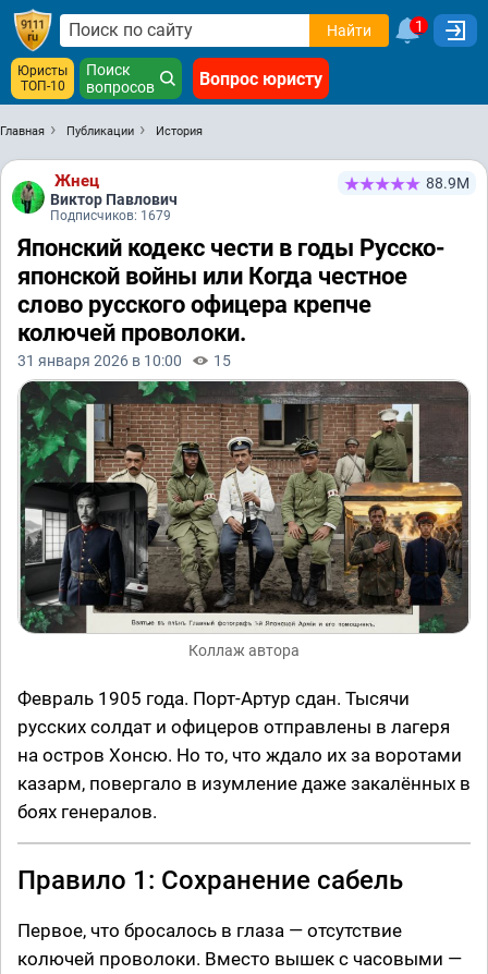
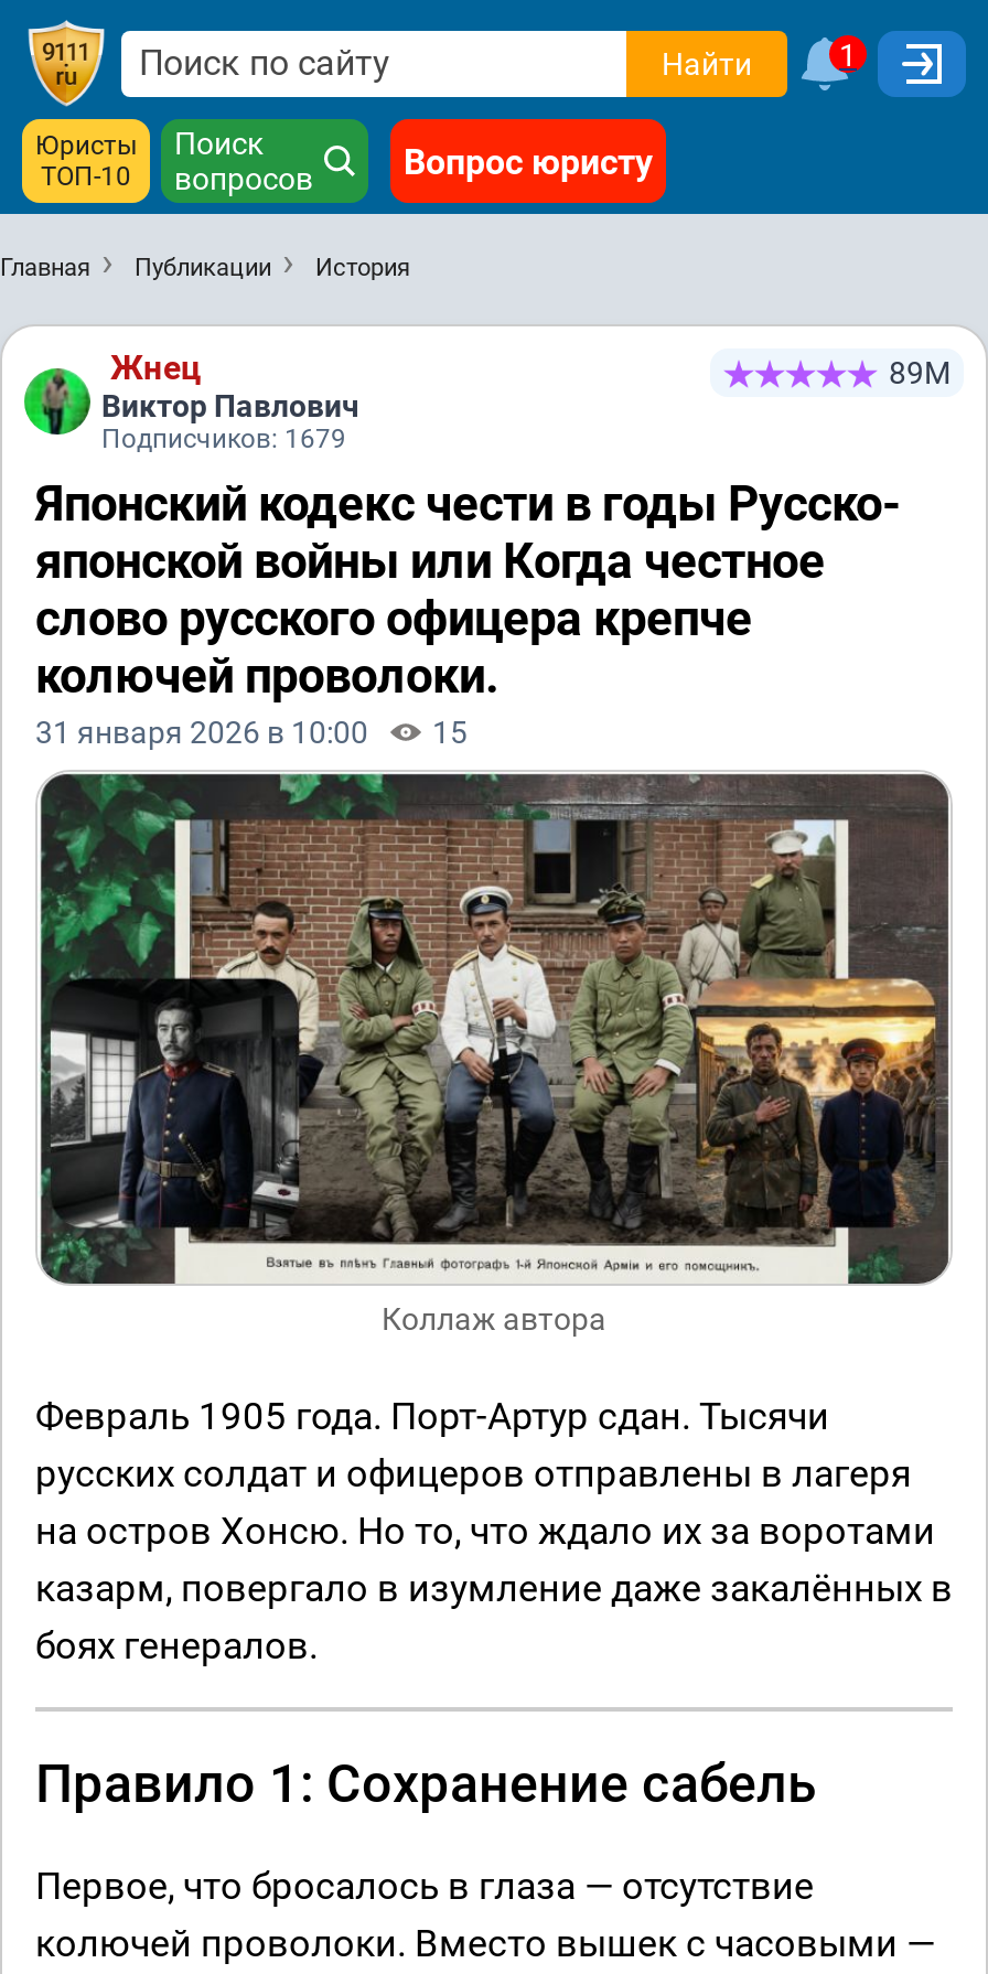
[426,174,469,192] 88.9М -> [889,355,951,390] 89М

